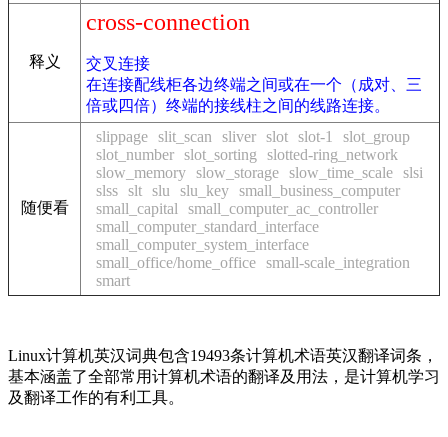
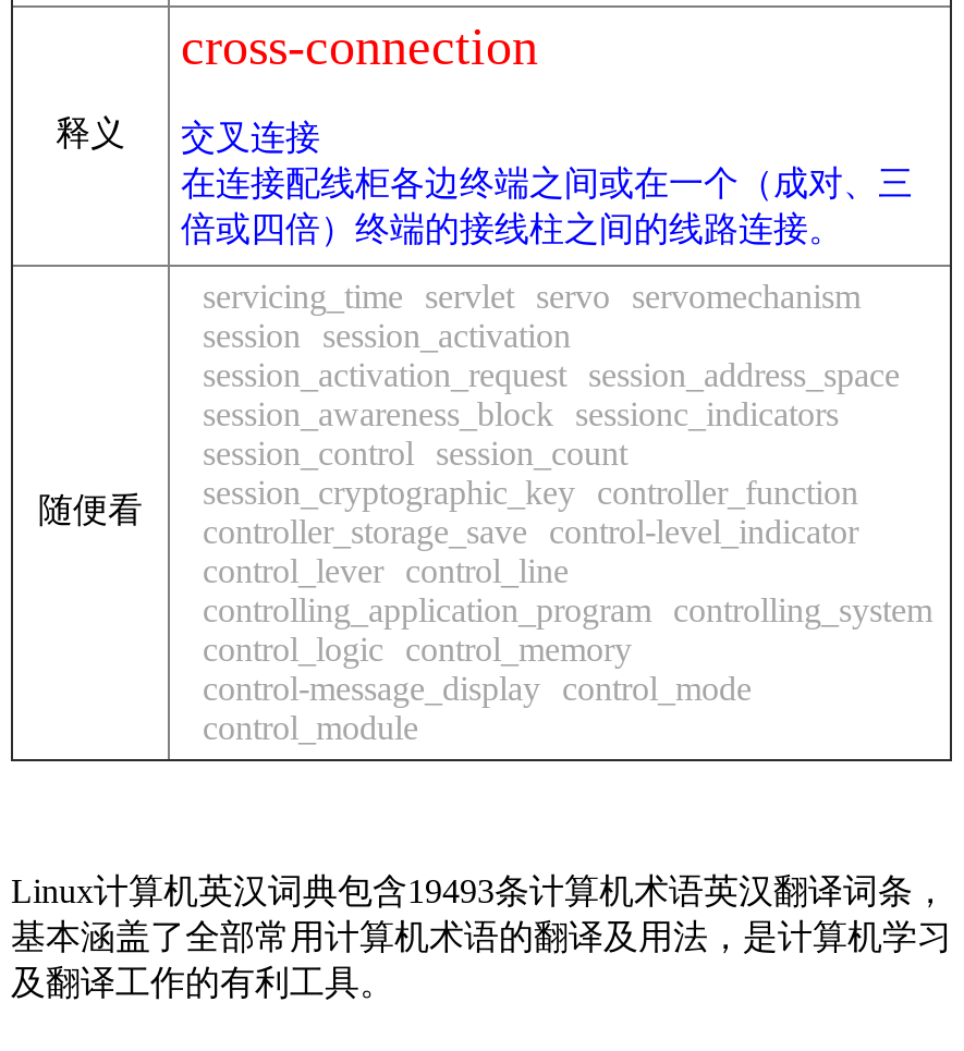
[96,128,423,289] slippage slit_scan sliver slot slot-1 slot_group | slot_number slot_sorting slotted-ring_network | slow_memory slow_storage slow_time_scale slsi | slss slt slu slu_key small_business_computer | small_capital small_computer_ac_controller | small_computer_standard_interface | small_computer_system_interface | small_office/home_office small-scale_integration | smart -> [203,278,932,746] servicing_time servlet servo servomechanism | session session_activation | session_activation_request session_address_space | session_awareness_block sessionc_indicators | session_control session_count | session_cryptographic_key controller_function | controller_storage_save control-level_indicator | control_lever control_line | controlling_application_program controlling_system | control_logic control_memory | control-message_display control_mode | control_module

